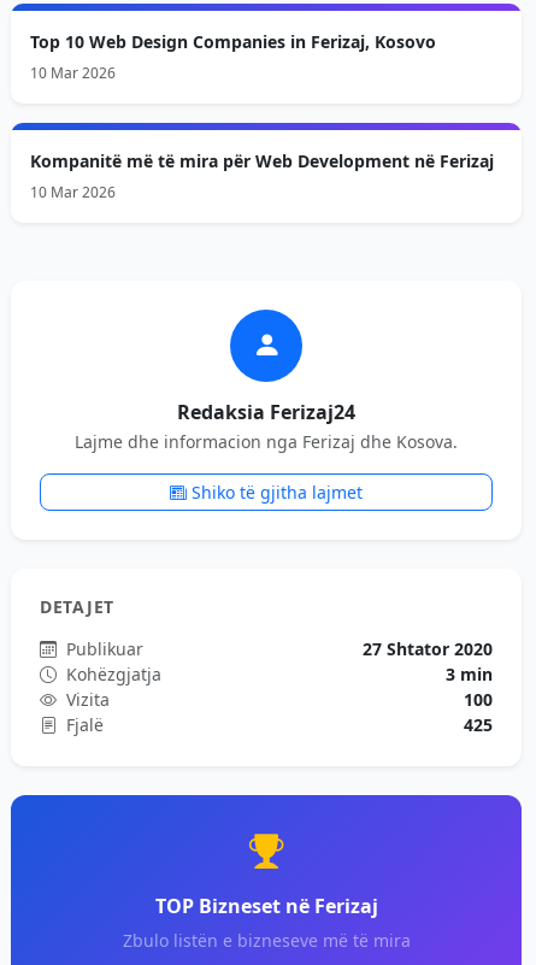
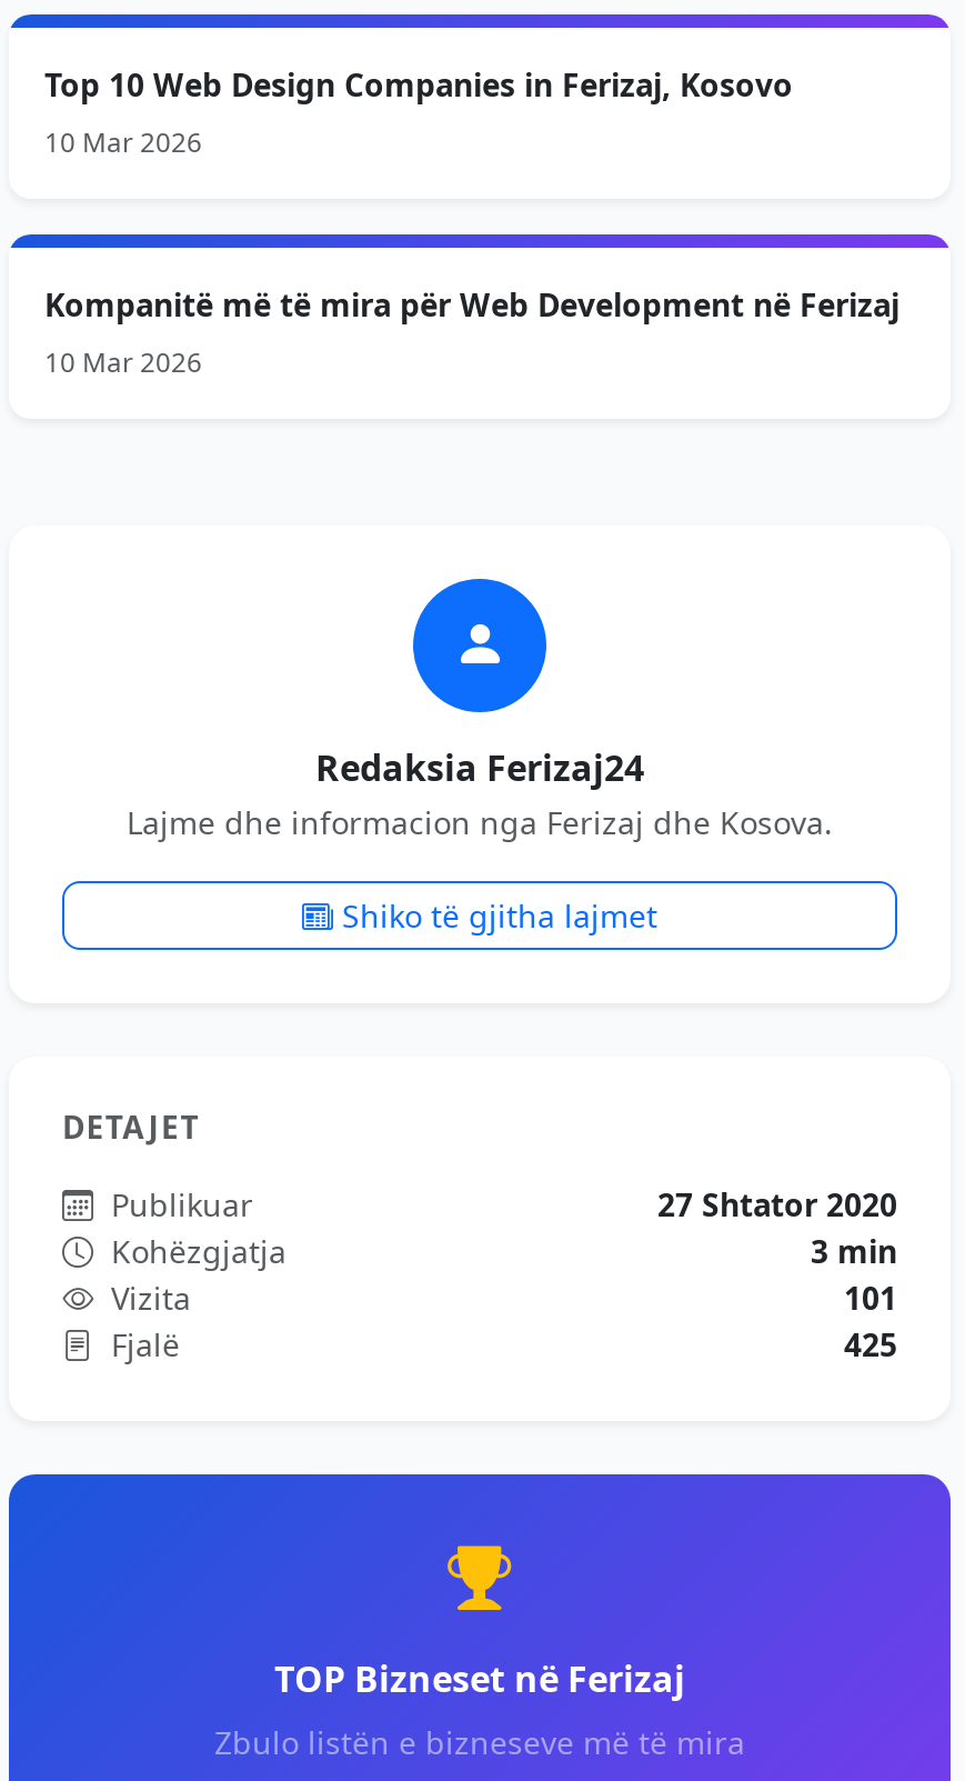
[464,688,493,711] 100 -> [844,1277,897,1319] 101

